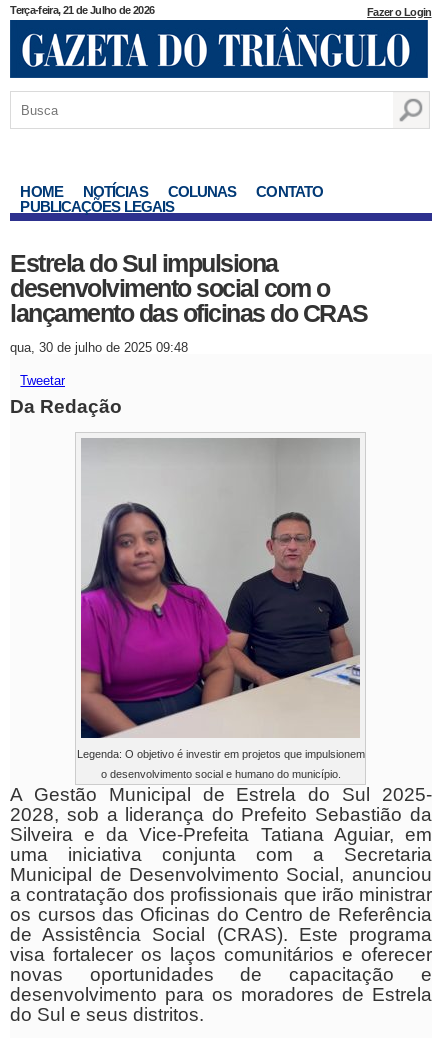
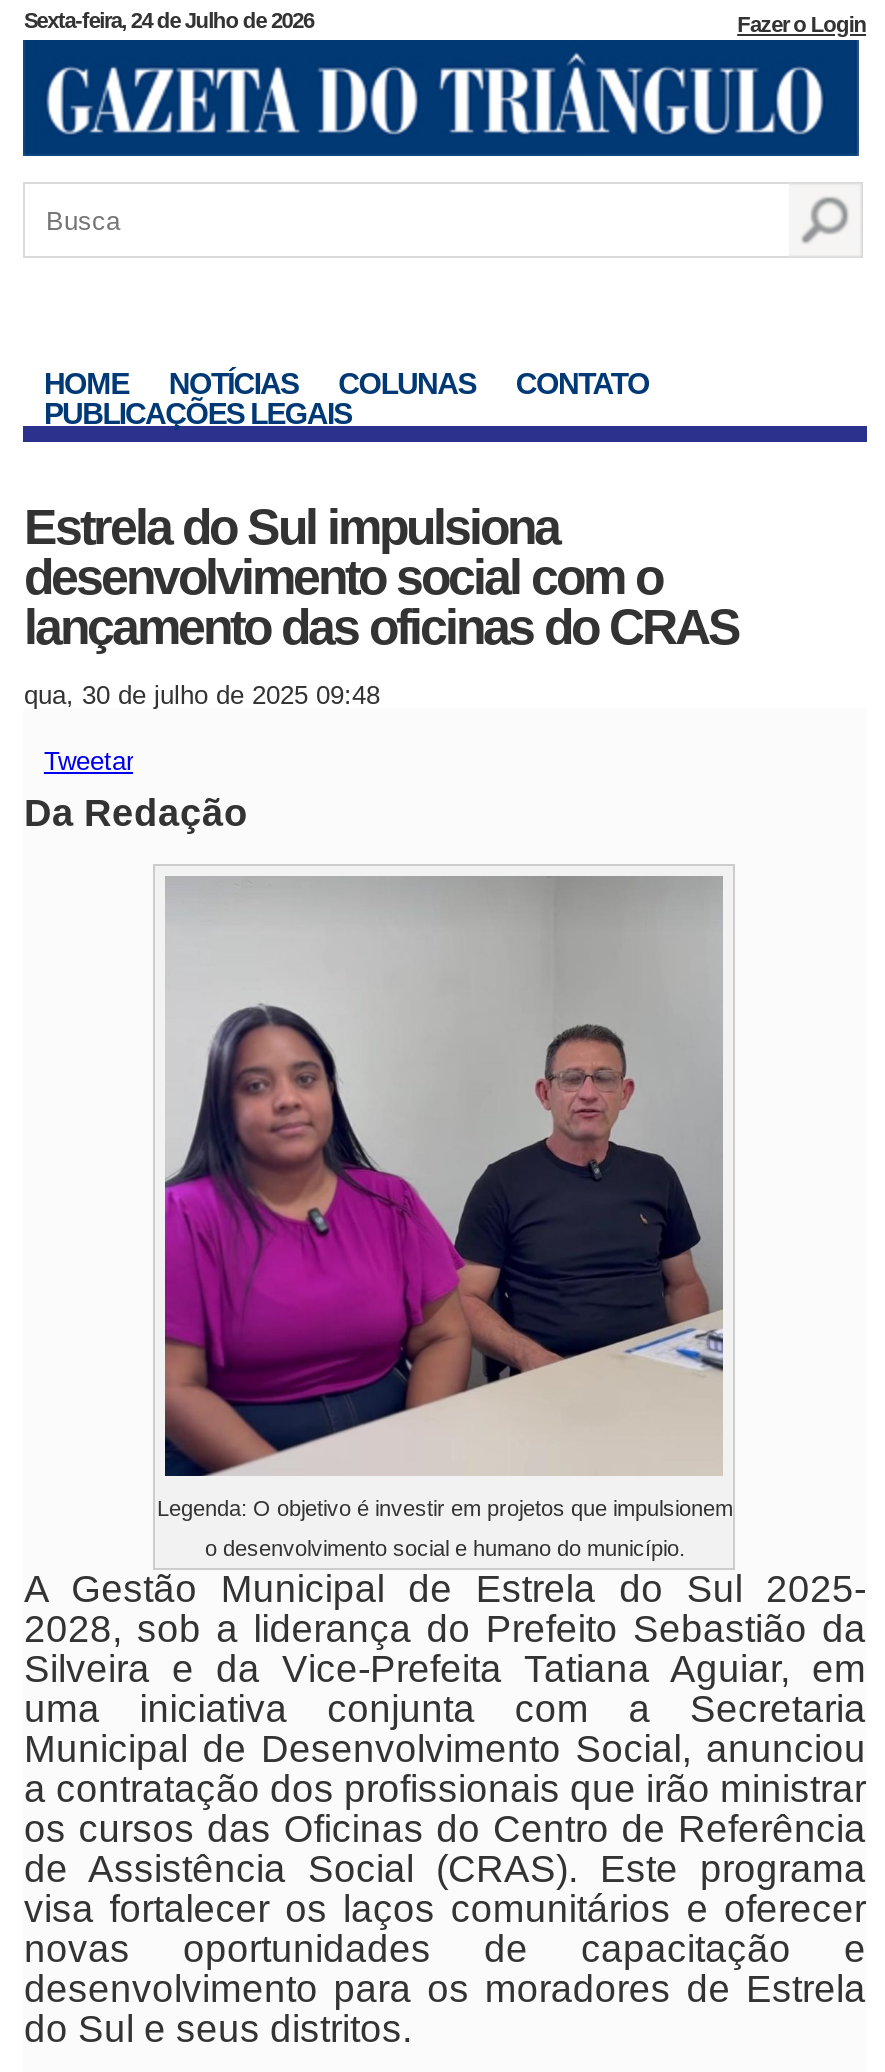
[10,4,154,16] Terça-feira, 21 de Julho de 2026 -> [24,8,314,32] Sexta-feira, 24 de Julho de 2026

